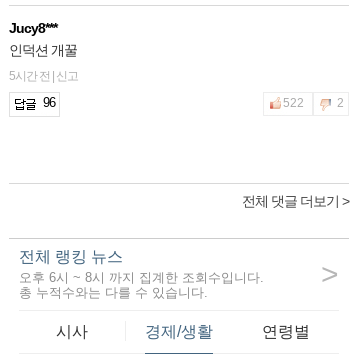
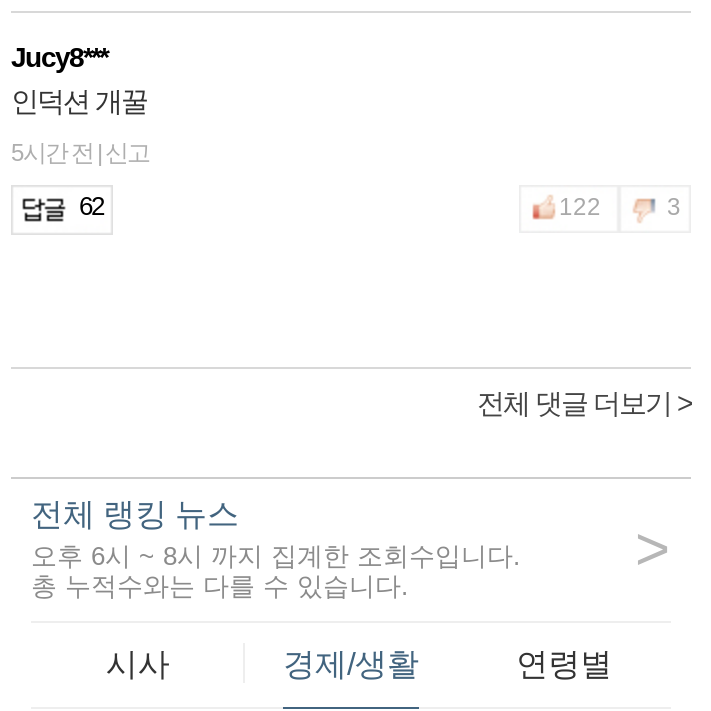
[43,95,55,110] 96 -> [79,191,103,221] 62
[283,96,304,110] 522 -> [559,192,601,220] 122
[337,96,344,110] 2 -> [667,192,681,220] 3

